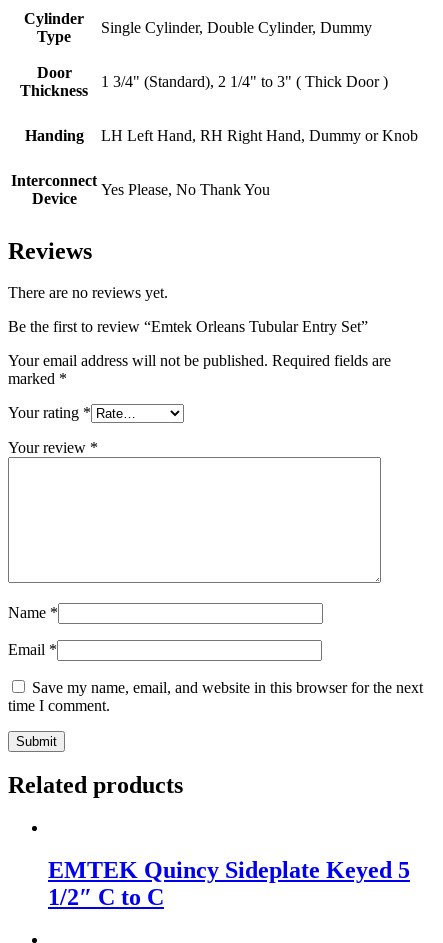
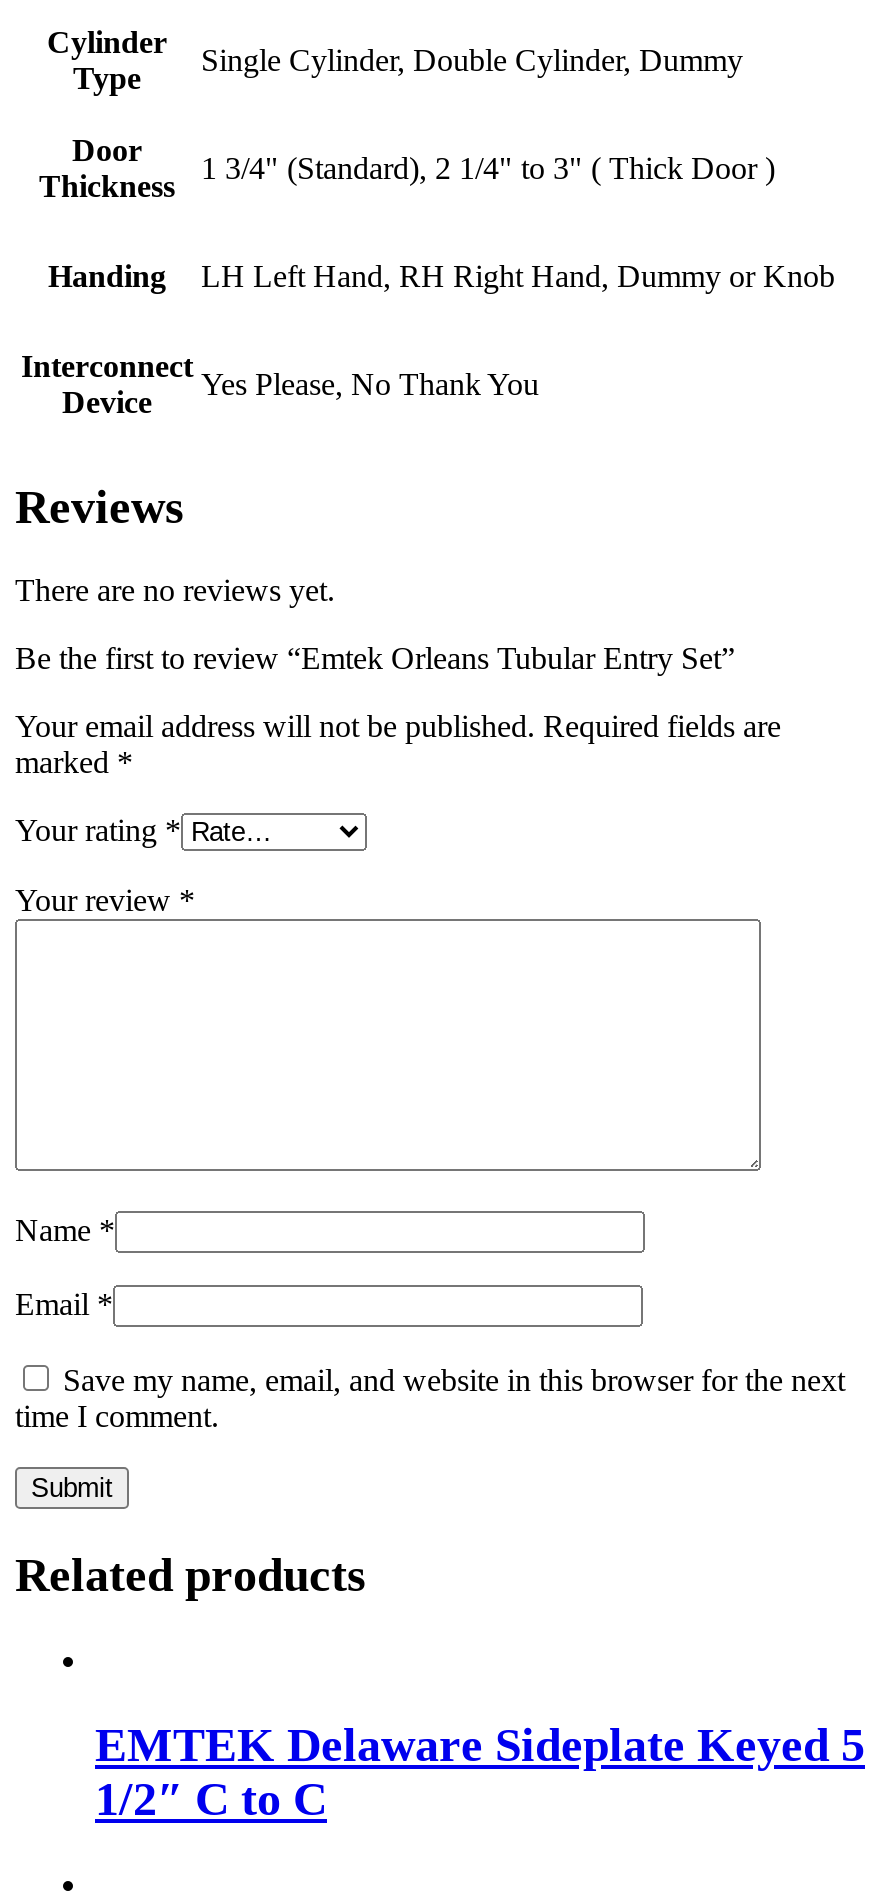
[48,857,410,883] EMTEK Quincy Sideplate Keyed 5 -> [95,1719,865,1771] EMTEK Delaware Sideplate Keyed 5

